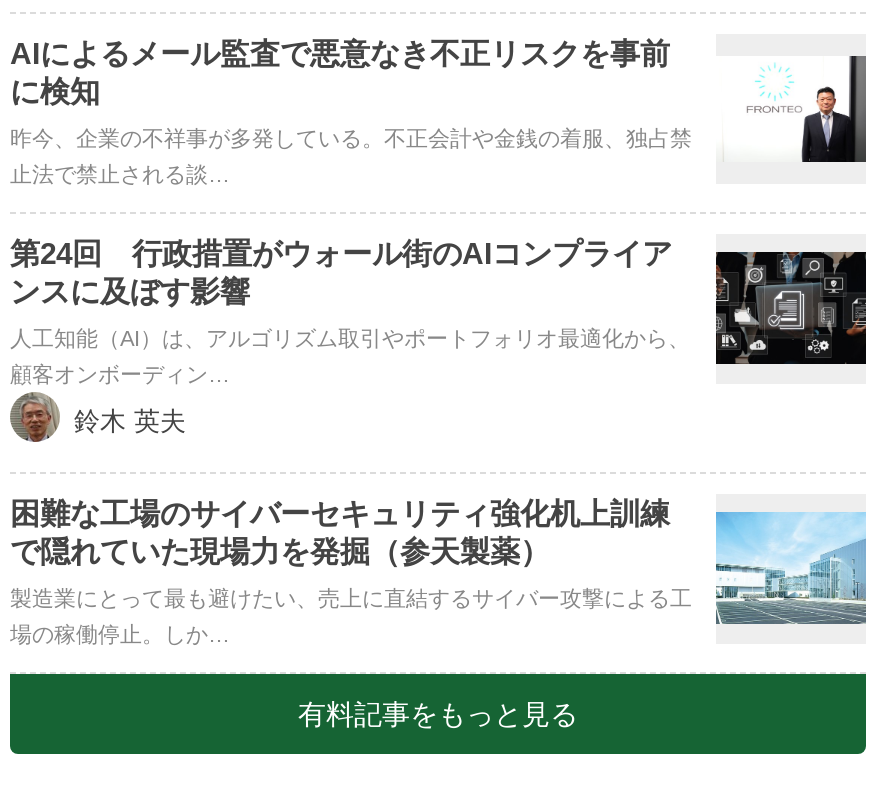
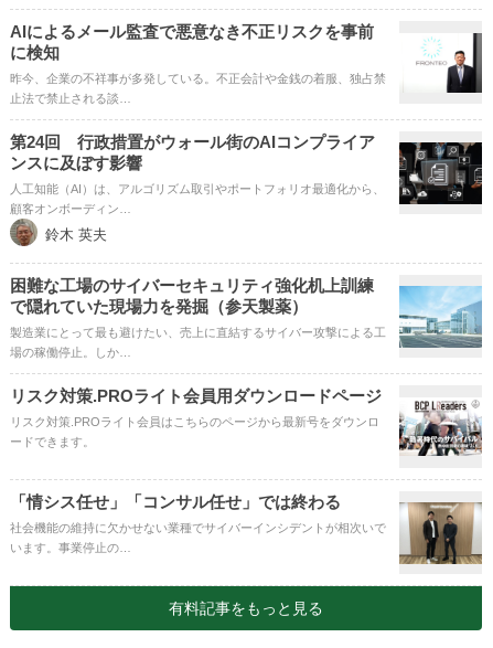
none -> [10,374,483,555] [image] | リスク対策.PROライト会員用ダウンロードページ | リスク対策.PROライト会員はこちらのページから最新号をダウンロ | ードできます。 | 「情シス任せ」「コンサル任せ」では終わる | 社会機能の維持に欠かせない業種でサイバーインシデントが相次いで | います。事業停止の…
none -> [399,501,483,565] [image]

